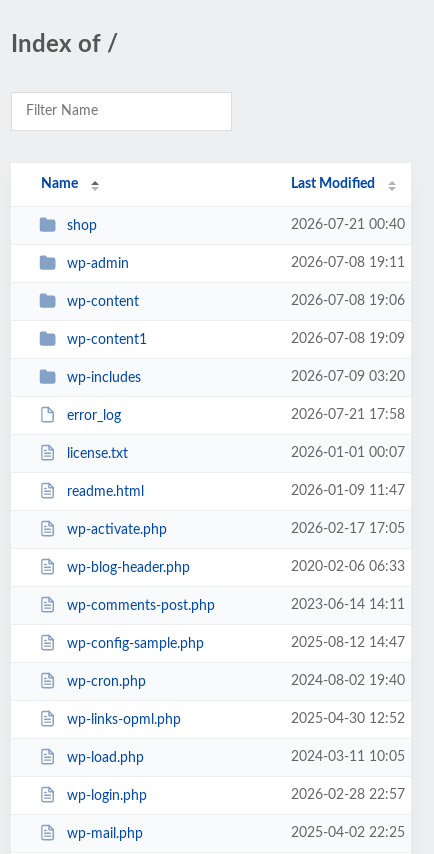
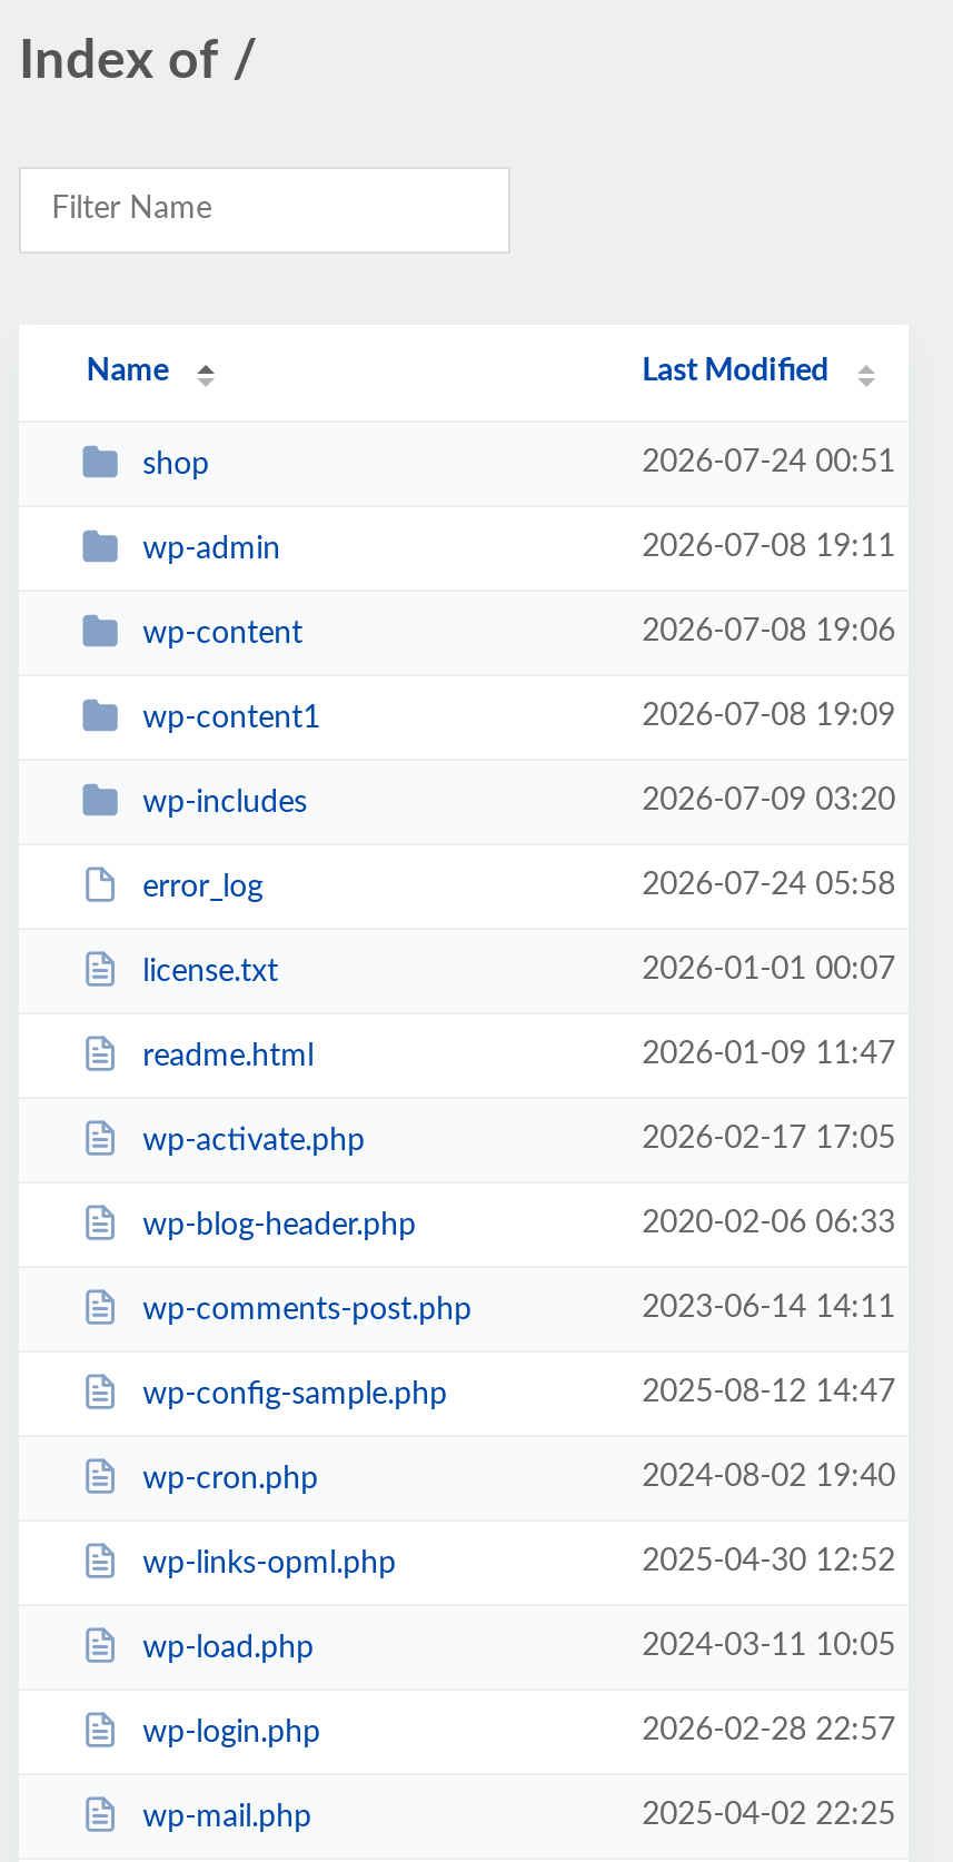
[291,218,405,232] 2026-07-21 00:40 -> [642,447,895,478] 2026-07-24 00:51
[291,408,405,422] 2026-07-21 17:58 -> [642,870,895,901] 2026-07-24 05:58

